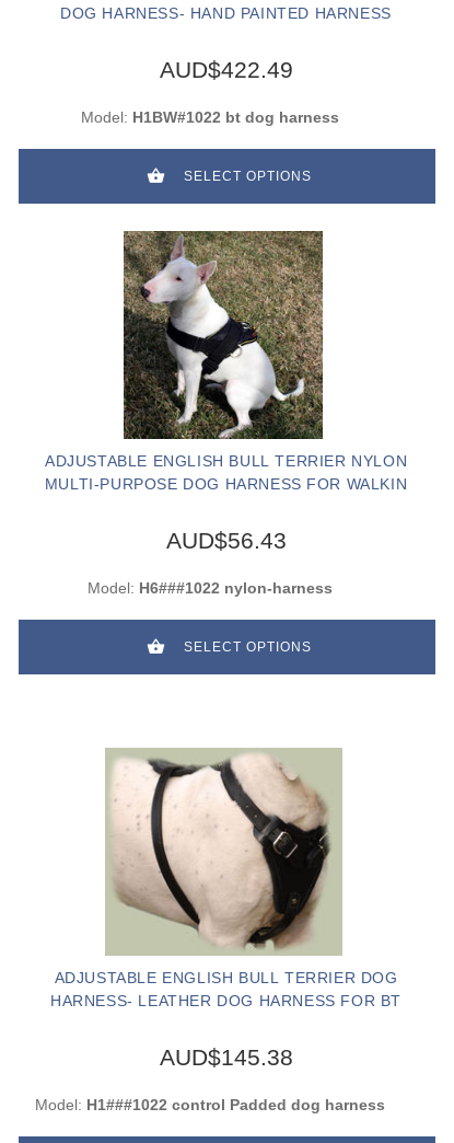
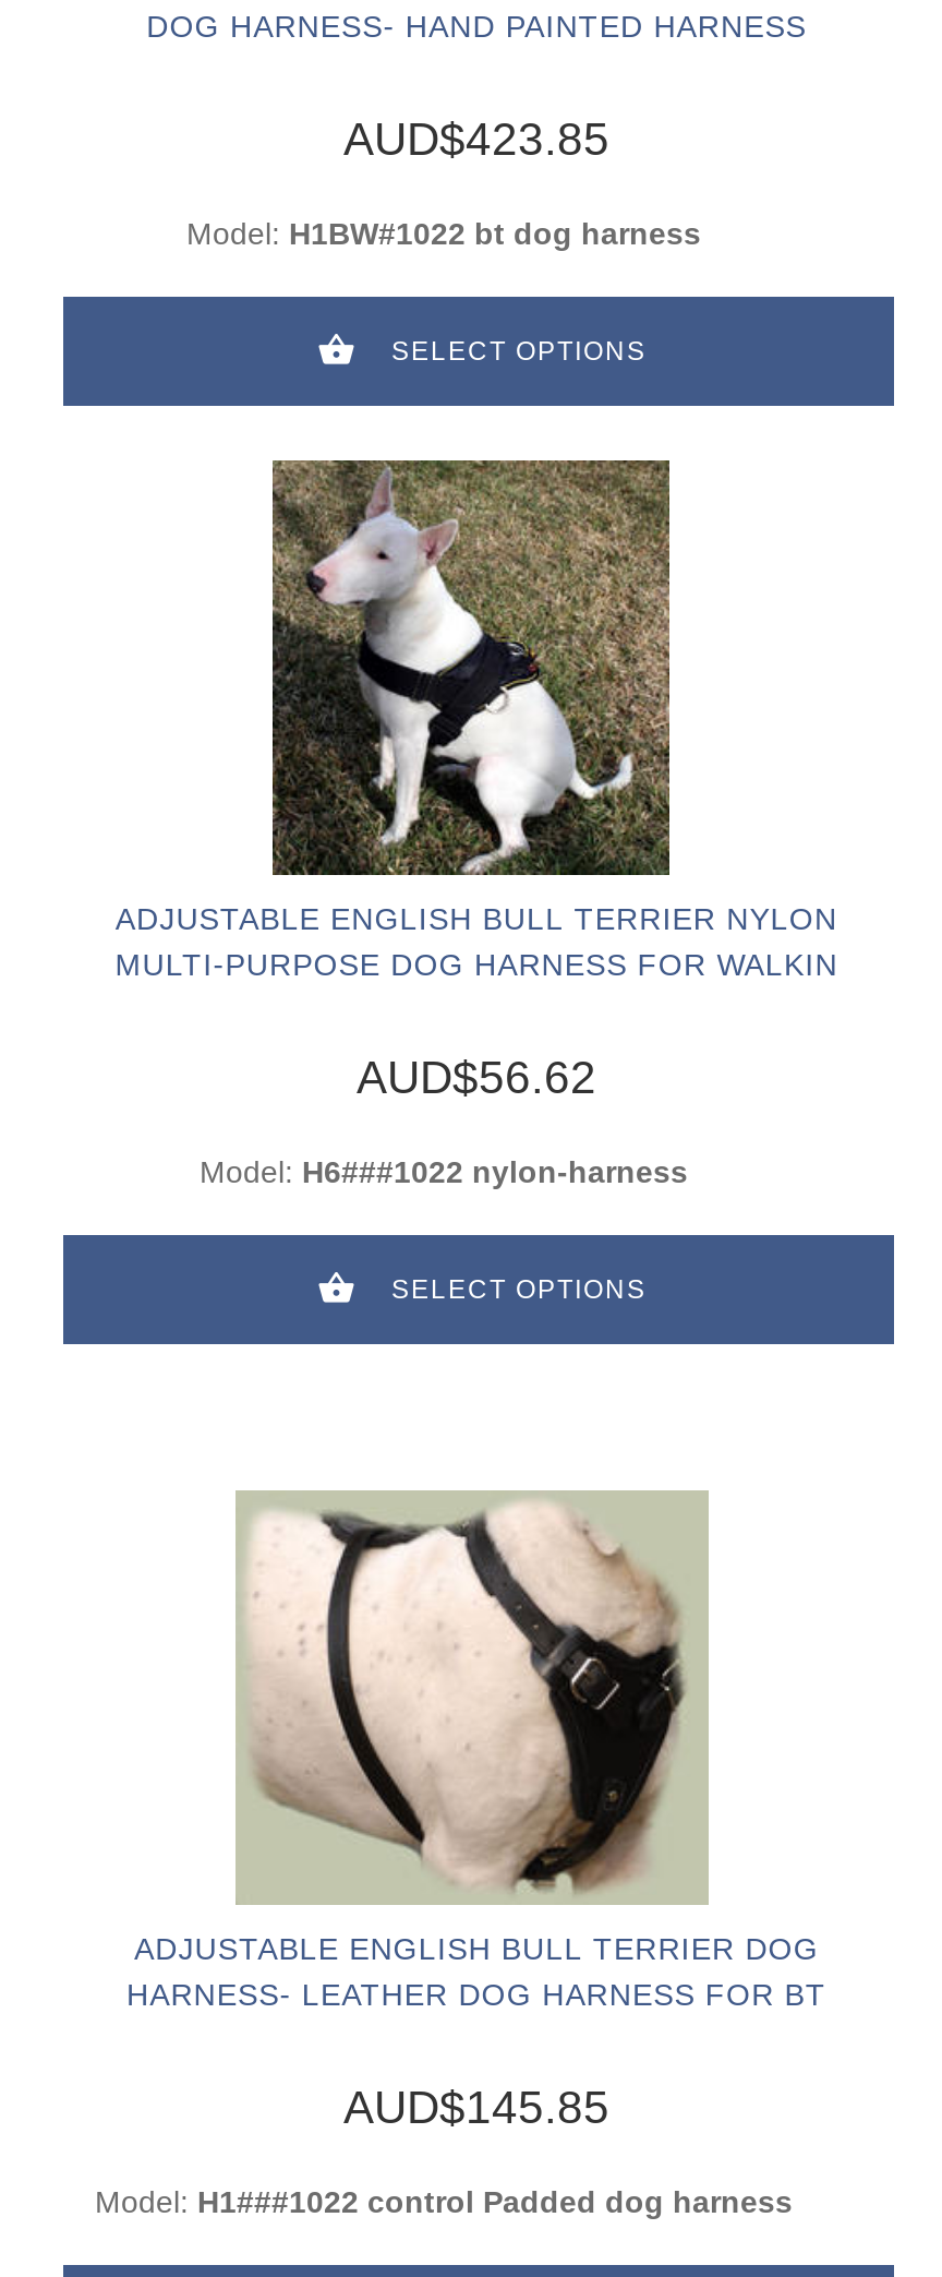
[159,56,293,82] AUD$422.49 -> [343,112,609,163] AUD$423.85
[166,527,286,552] AUD$56.43 -> [357,1051,596,1101] AUD$56.62
[159,1044,293,1069] AUD$145.38 -> [343,2081,609,2131] AUD$145.85

